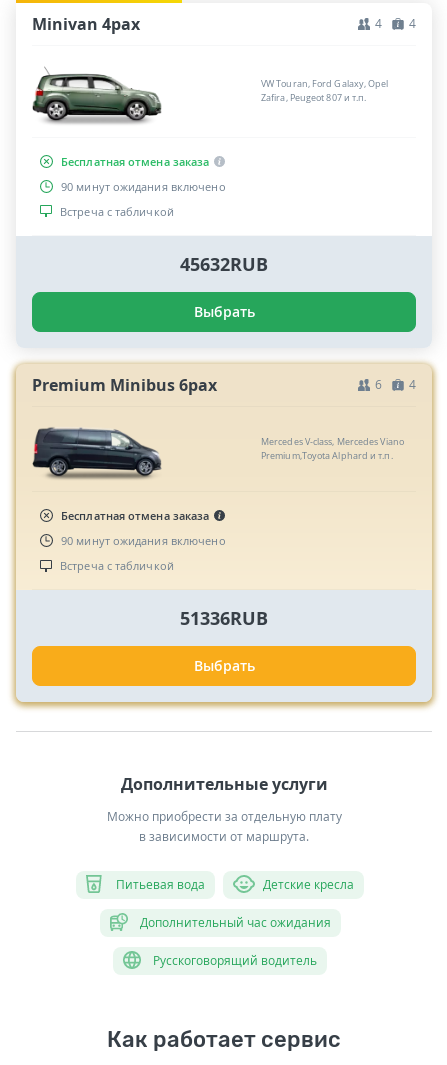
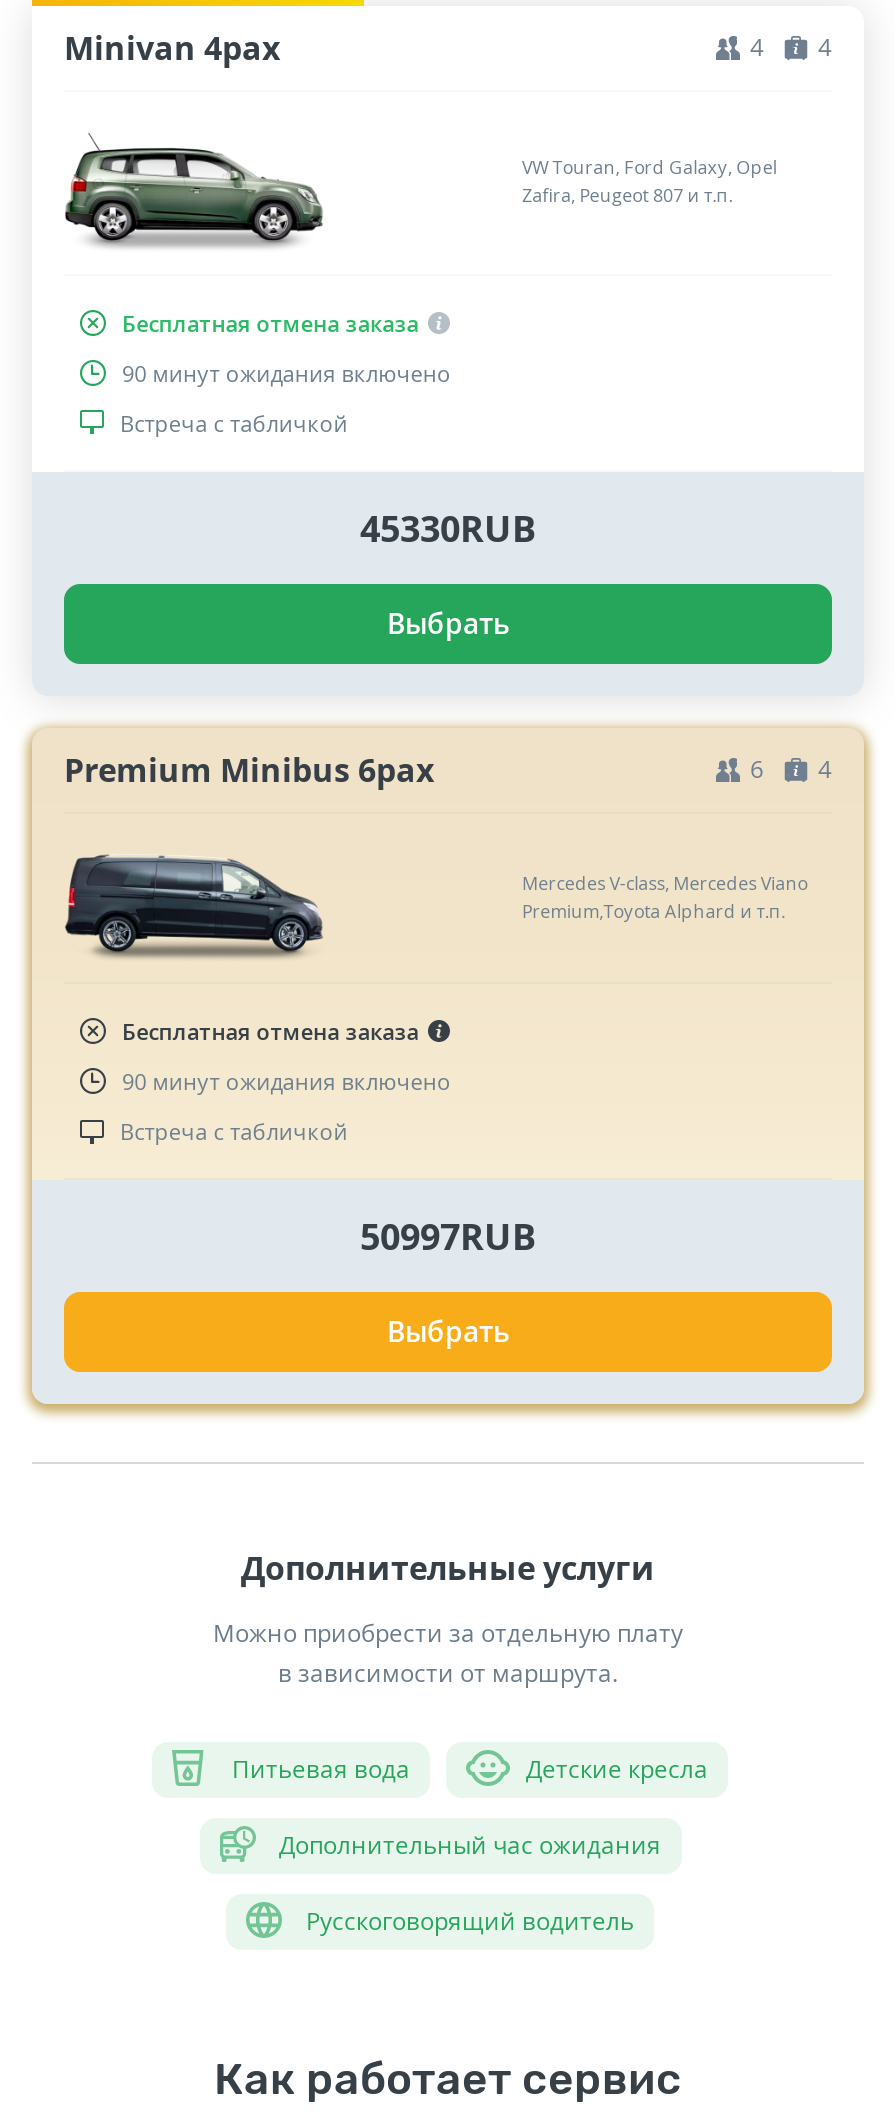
[180,252,268,276] 45632RUB -> [360,503,536,551] 45330RUB
[180,606,268,630] 51336RUB -> [360,1213,536,1261] 50997RUB

